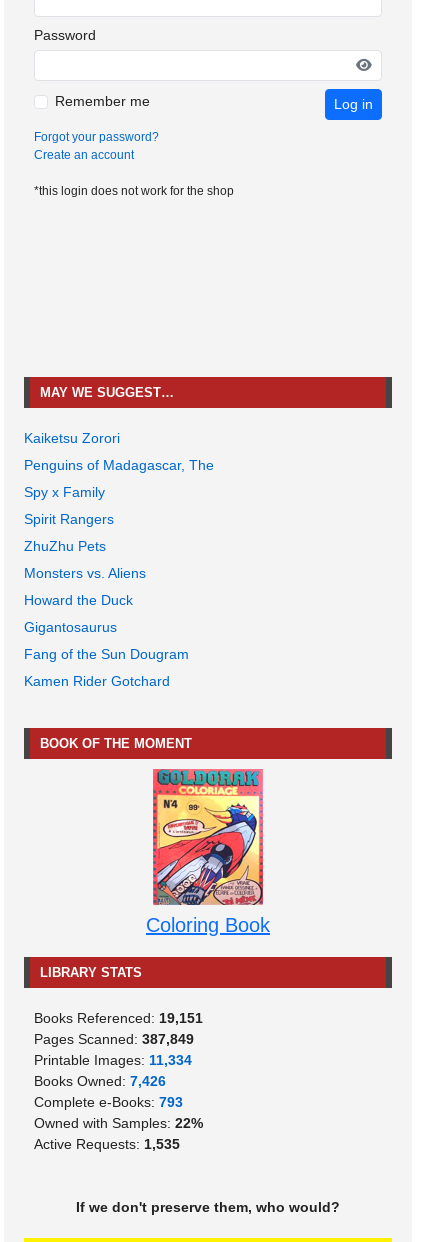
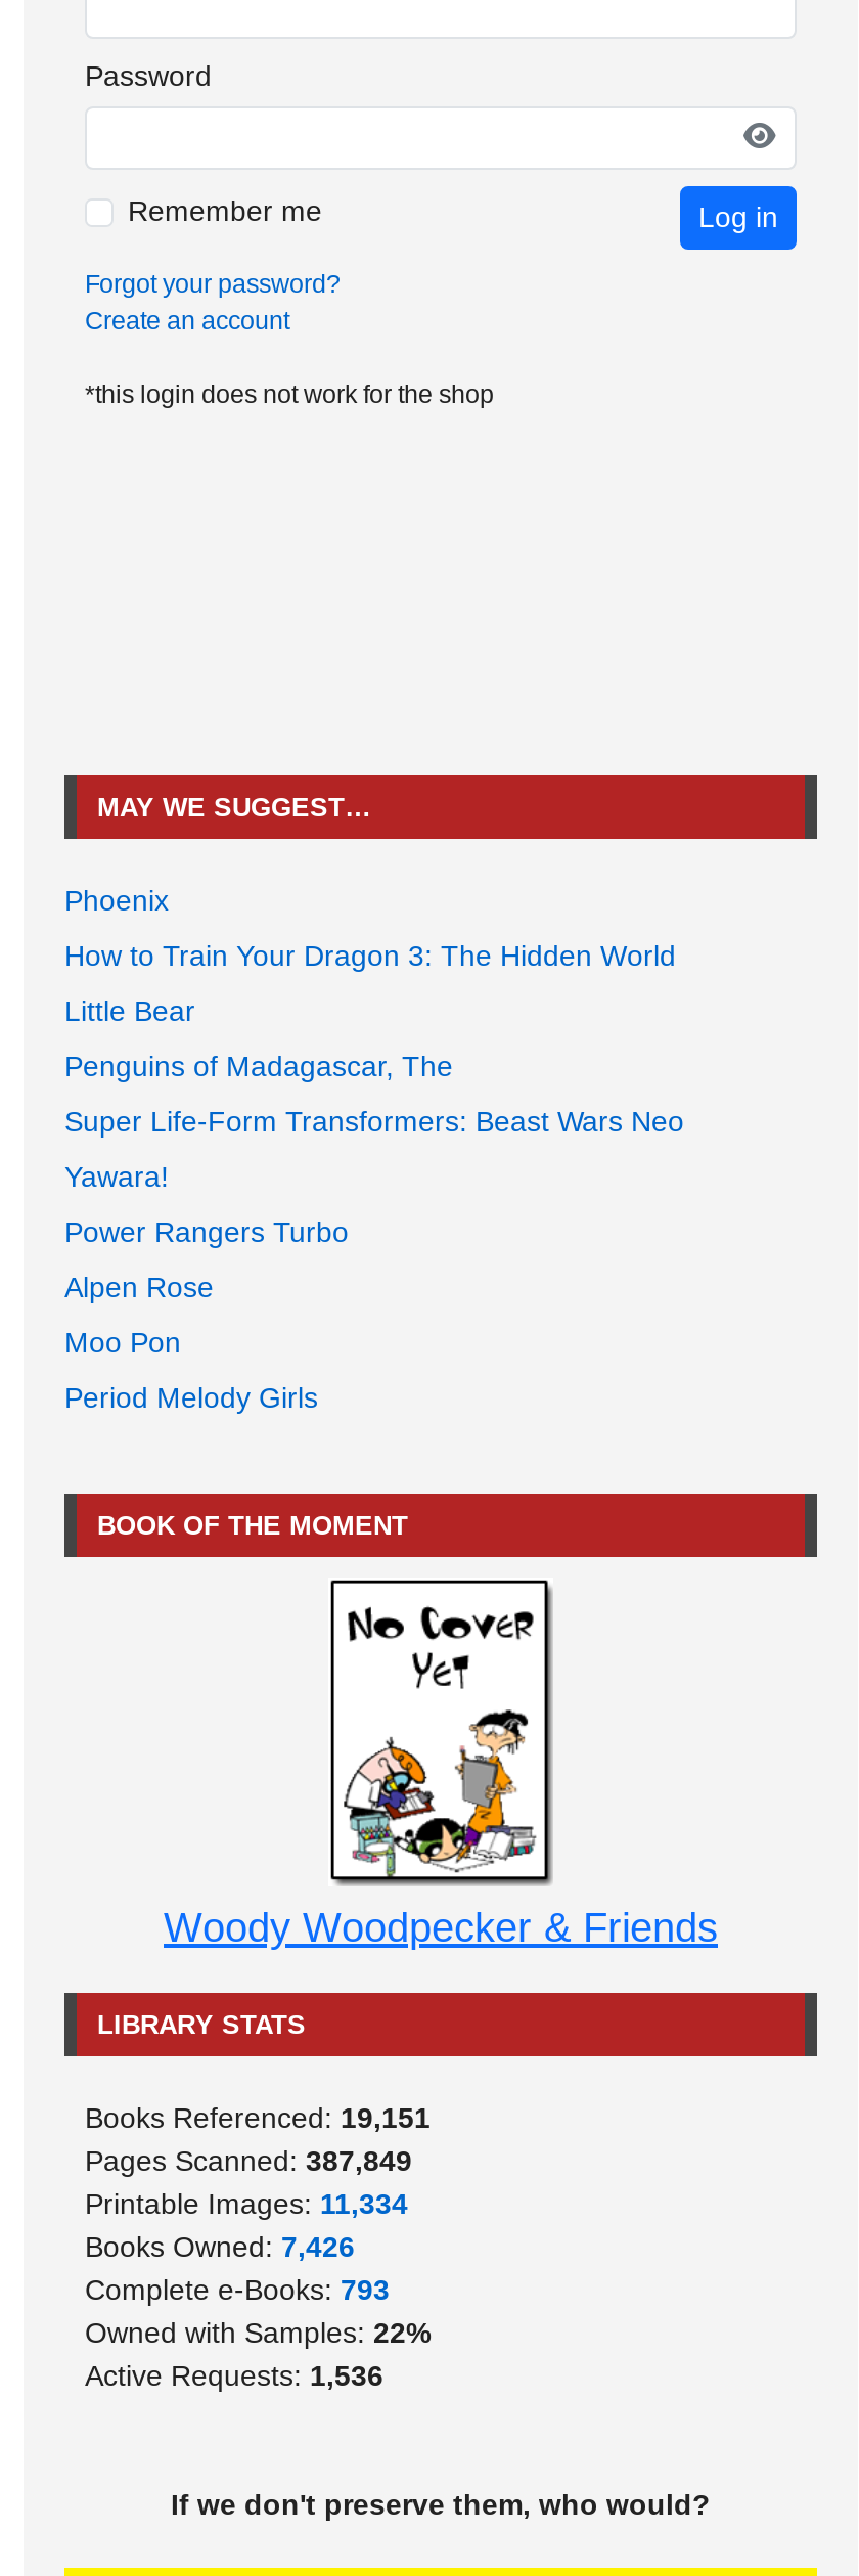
[24,430,120,446] Kaiketsu Zorori -> [64,883,676,1026] Phoenix | How to Train Your Dragon 3: The Hidden World | Little Bear
moved [24,457,214,473] -> [64,1049,453,1082]: Penguins of Madagascar, The
[24,484,189,689] Spy x Family | Spirit Rangers | ZhuZhu Pets | Monsters vs. Aliens | Howard the Duck | Gigantosaurus | Fang of the Sun Dougram | Kamen Rider Gotchard -> [64,1104,684,1413] Super Life-Form Transformers: Beast Wars Neo | Yawara! | Power Rangers Turbo | Alpen Rose | Moo Pon | Period Melody Girls
[146,768,270,936] [image] | Coloring Book -> [164,1578,718,1949] [image] | Woody Woodpecker & Friends
[34,1136,180,1152] Active Requests: 1,535 -> [85,2358,383,2391] Active Requests: 1,536

